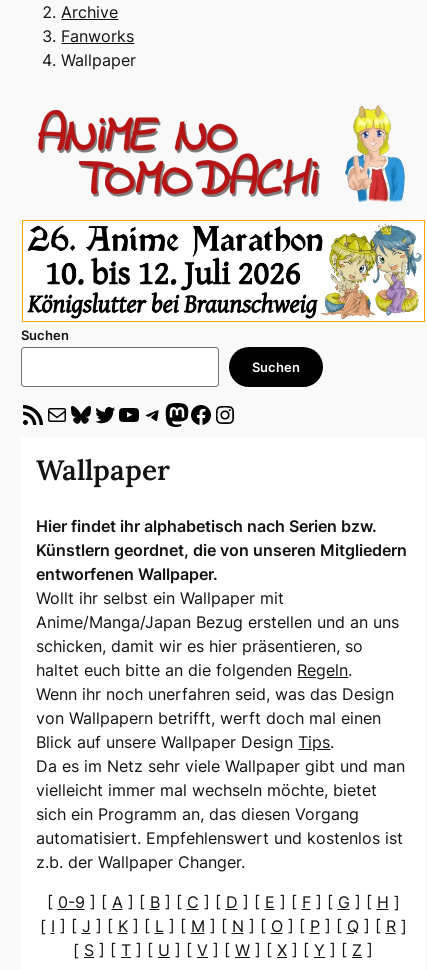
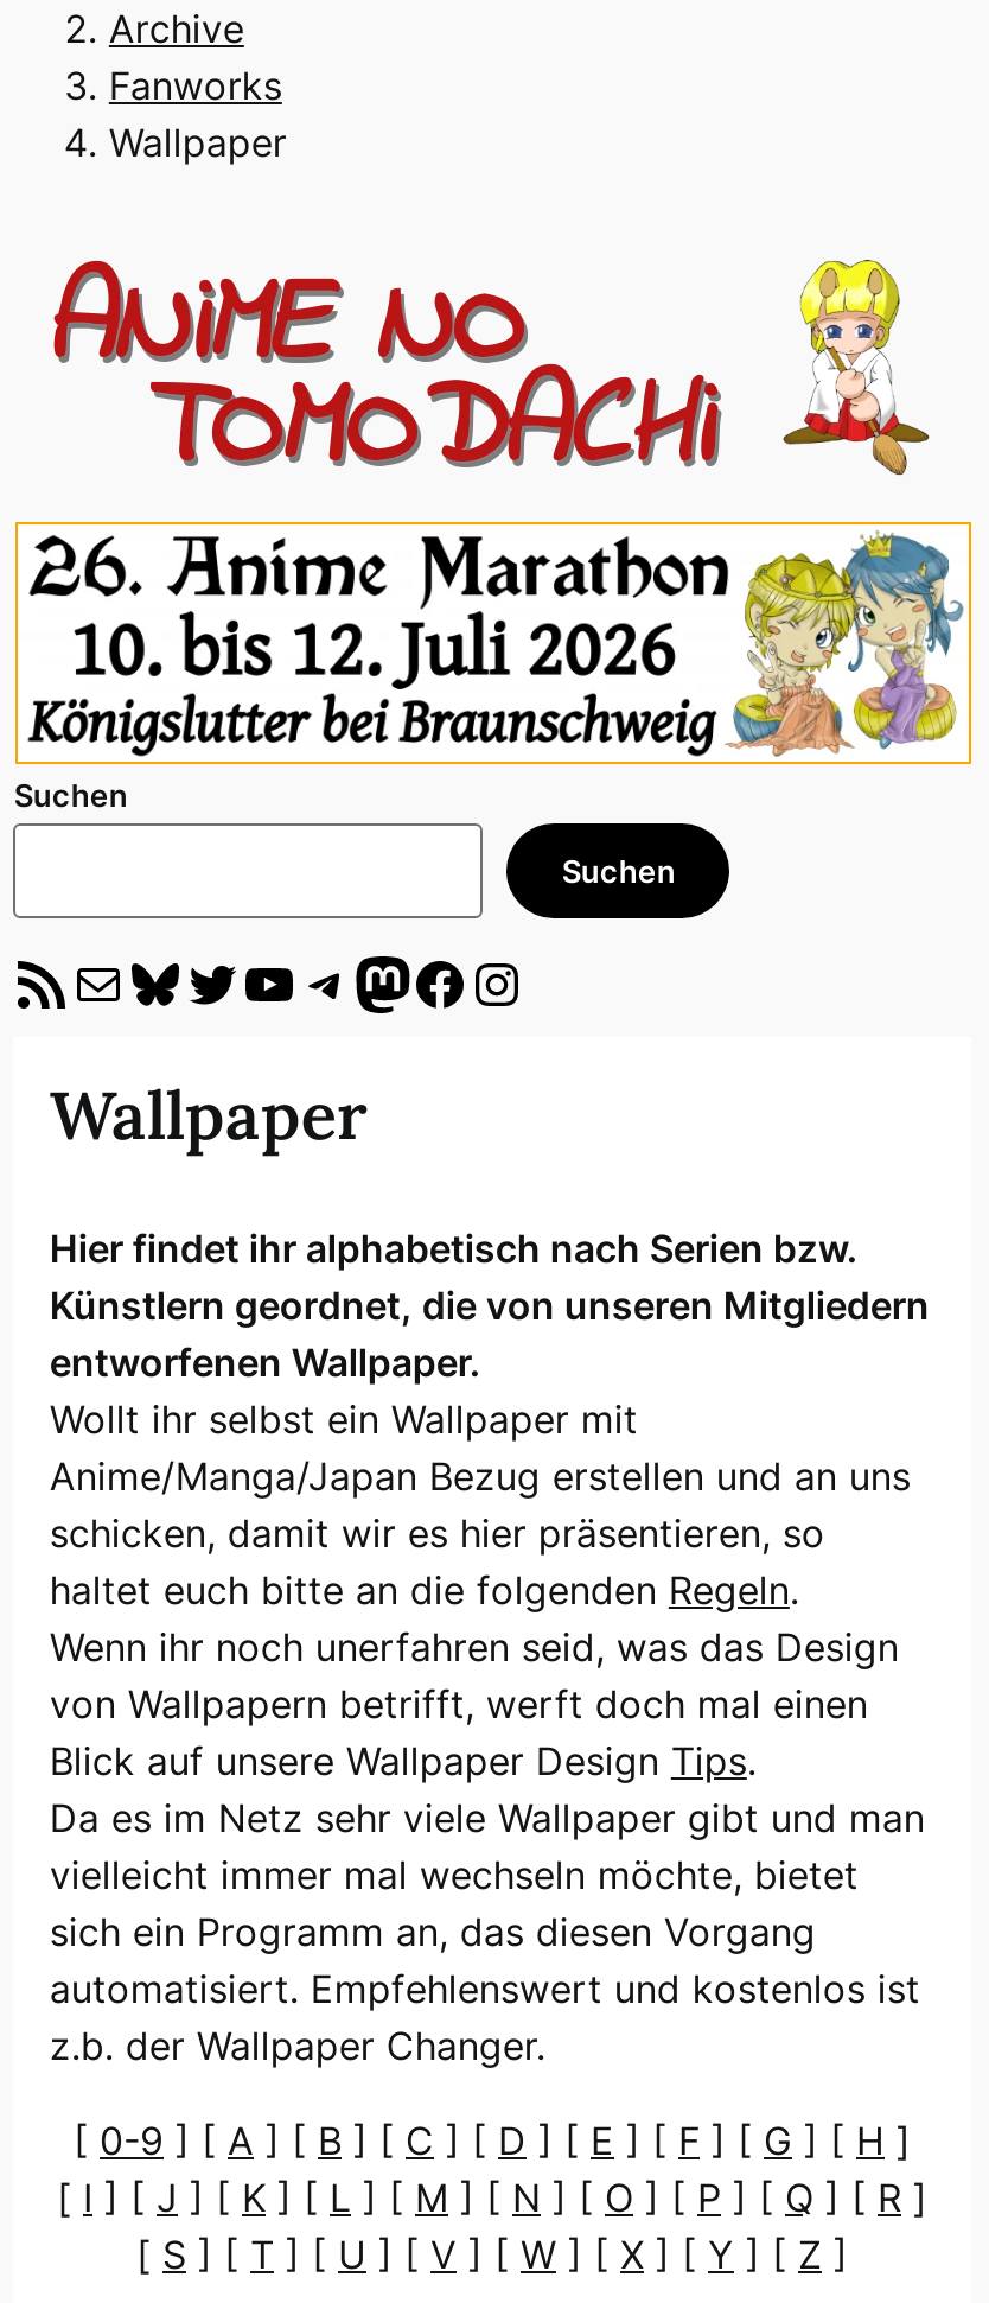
[344,105,406,203] [image] -> [781,252,931,479] [image]

